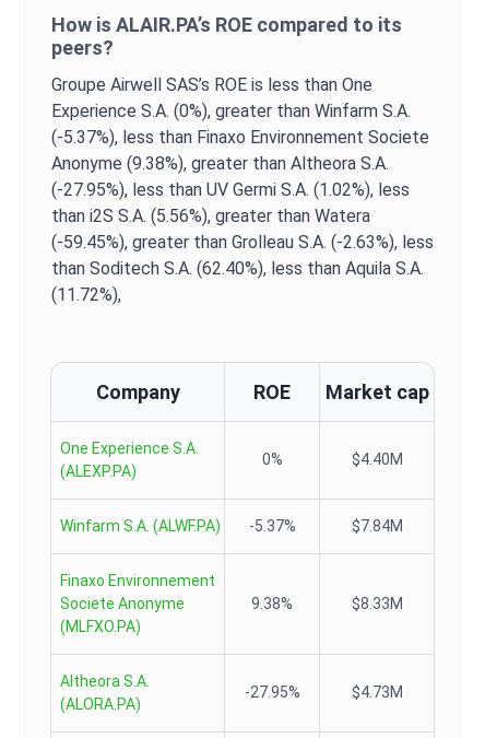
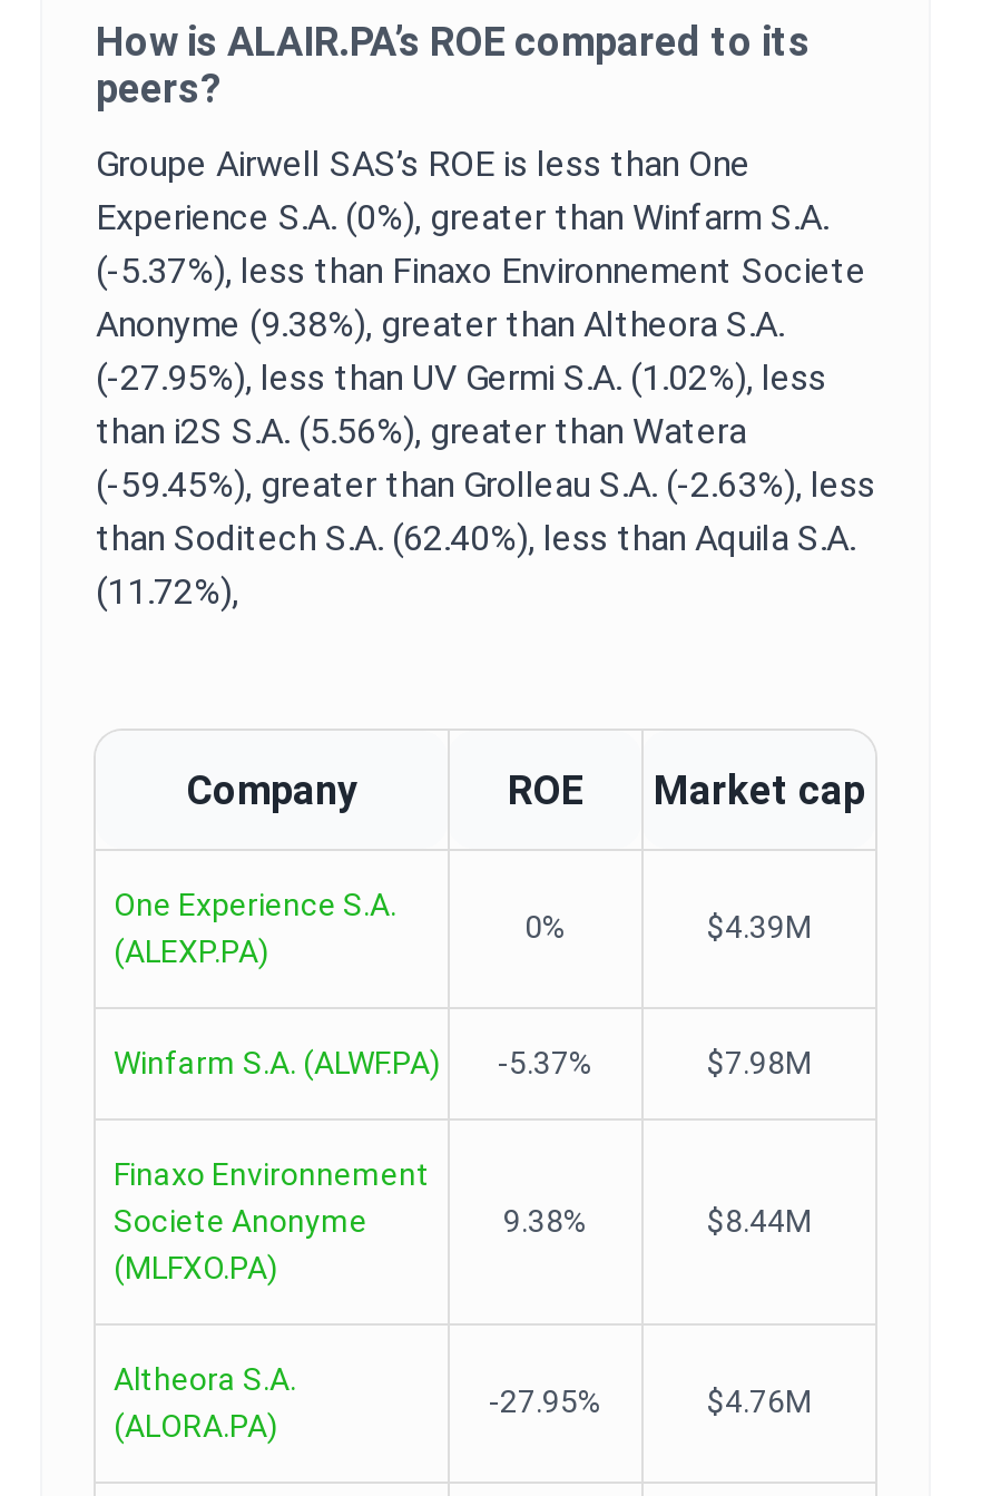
[351,450,403,468] $4.40M -> [707,909,812,945] $4.39M
[351,517,403,535] $7.84M -> [707,1045,812,1081] $7.98M
[351,595,403,612] $8.33M -> [707,1203,812,1239] $8.44M
[351,683,403,701] $4.73M -> [707,1383,812,1419] $4.76M

